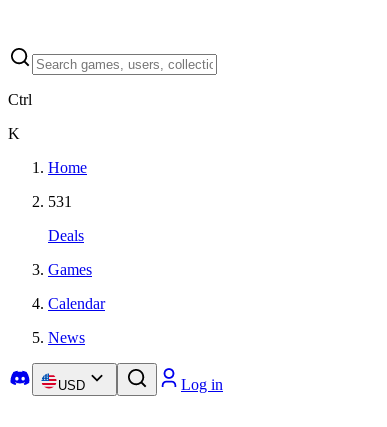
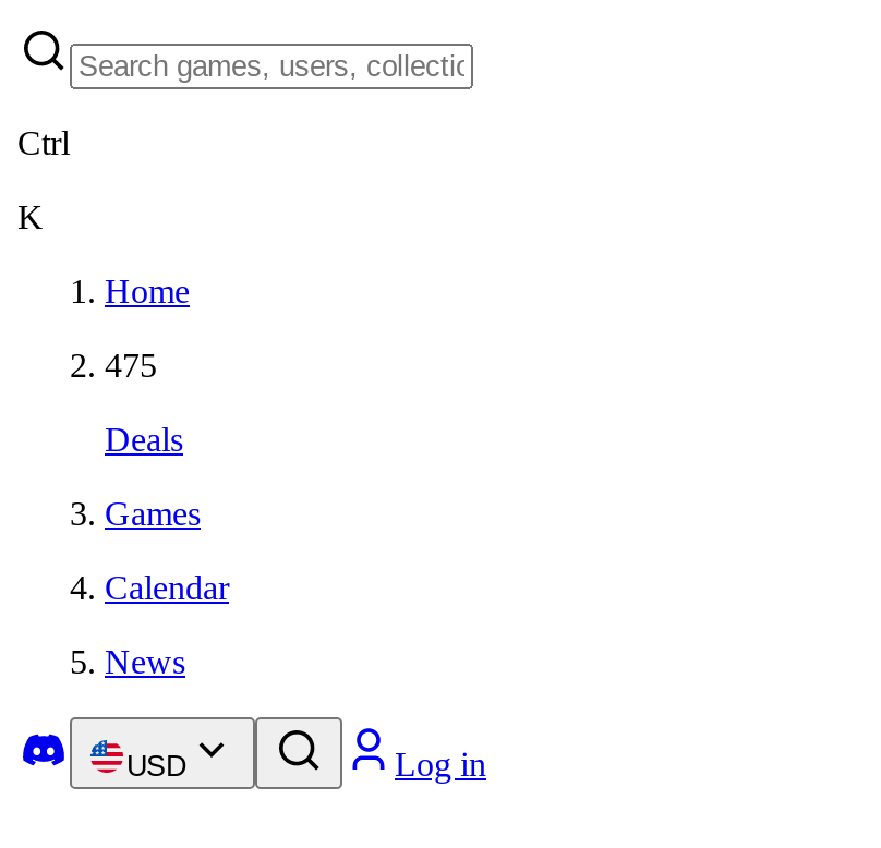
[48,193,72,210] 531 -> [105,347,157,384] 475

